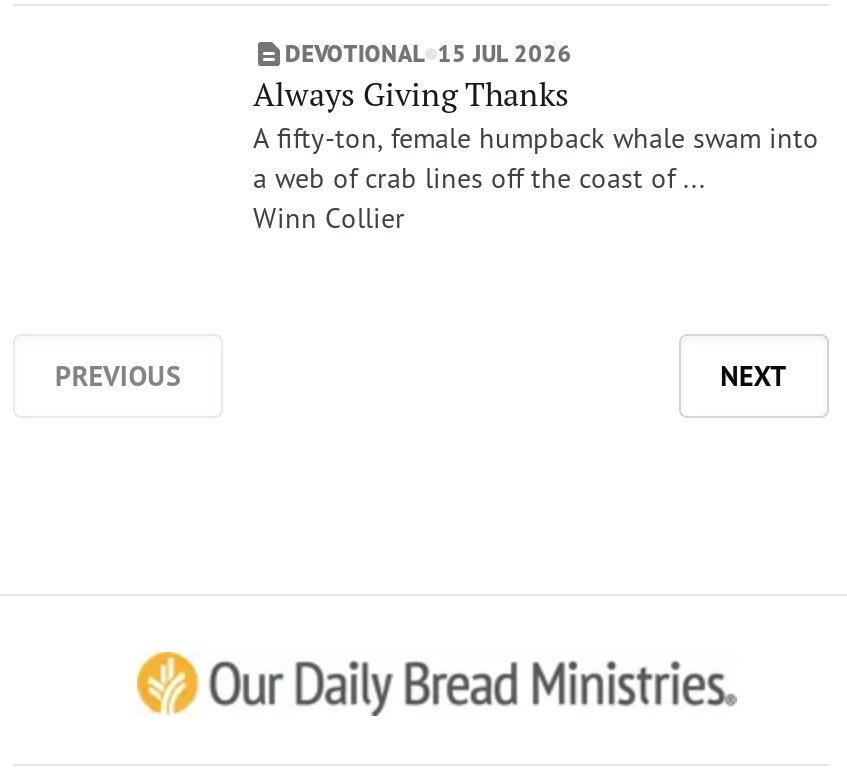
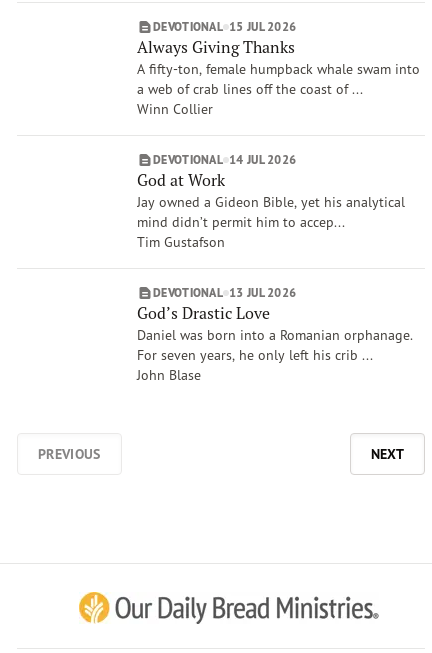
none -> [137,152,413,383] DEVOTIONAL 14 JUL 2026 | God at Work | Jay owned a Gideon Bible, yet his analytical | mind didn’t permit him to accep... | Tim Gustafson | DEVOTIONAL 13 JUL 2026 | God’s Drastic Love | Daniel was born into a Romanian orphanage. | For seven years, he only left his crib ... | John Blase

